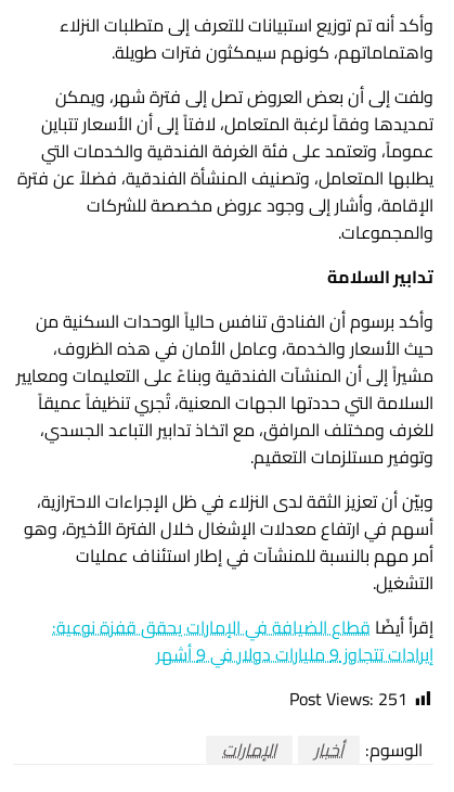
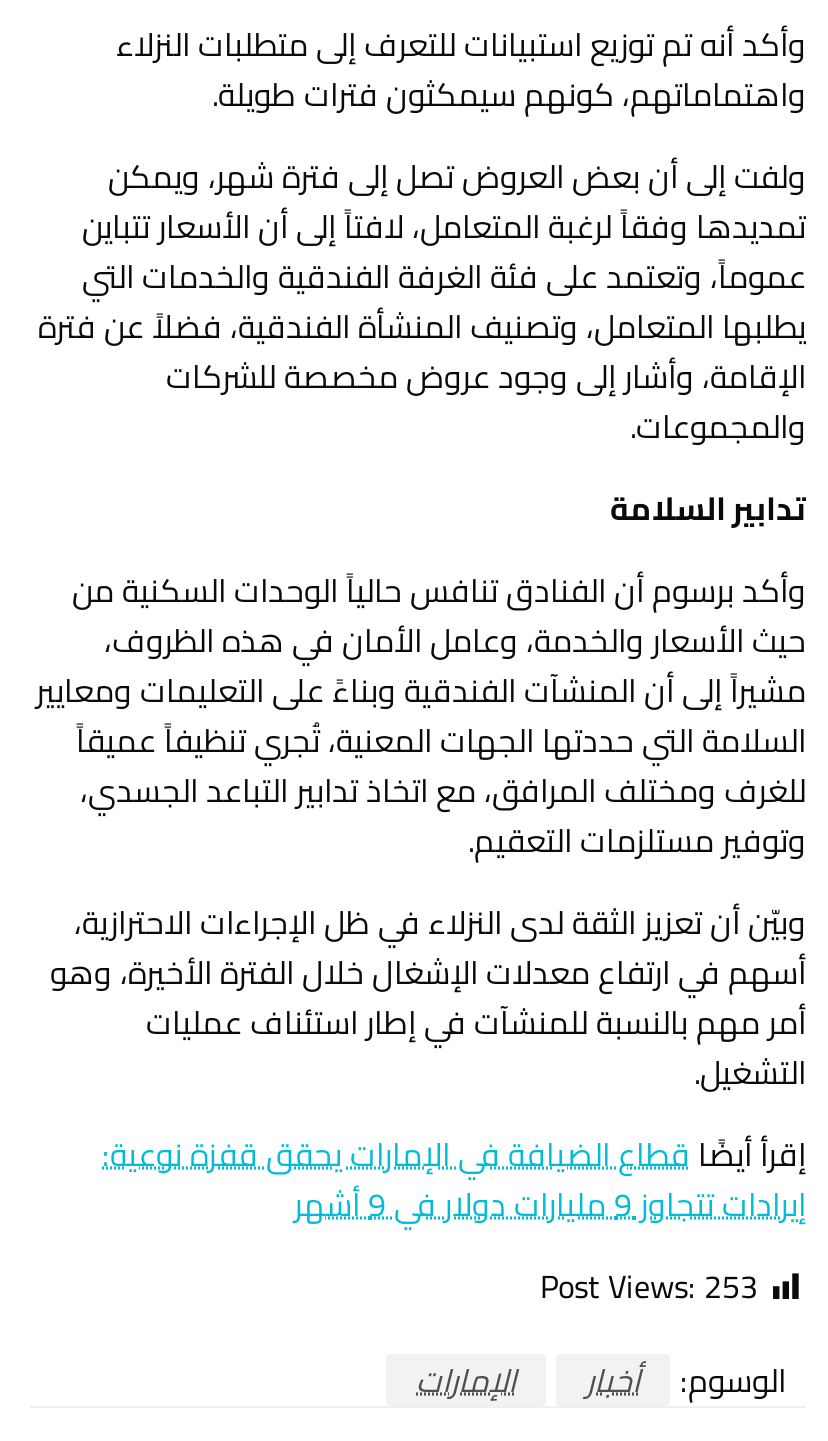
[289,682,407,715] Post Views: 251 -> [540,1256,758,1316] Post Views: 253

